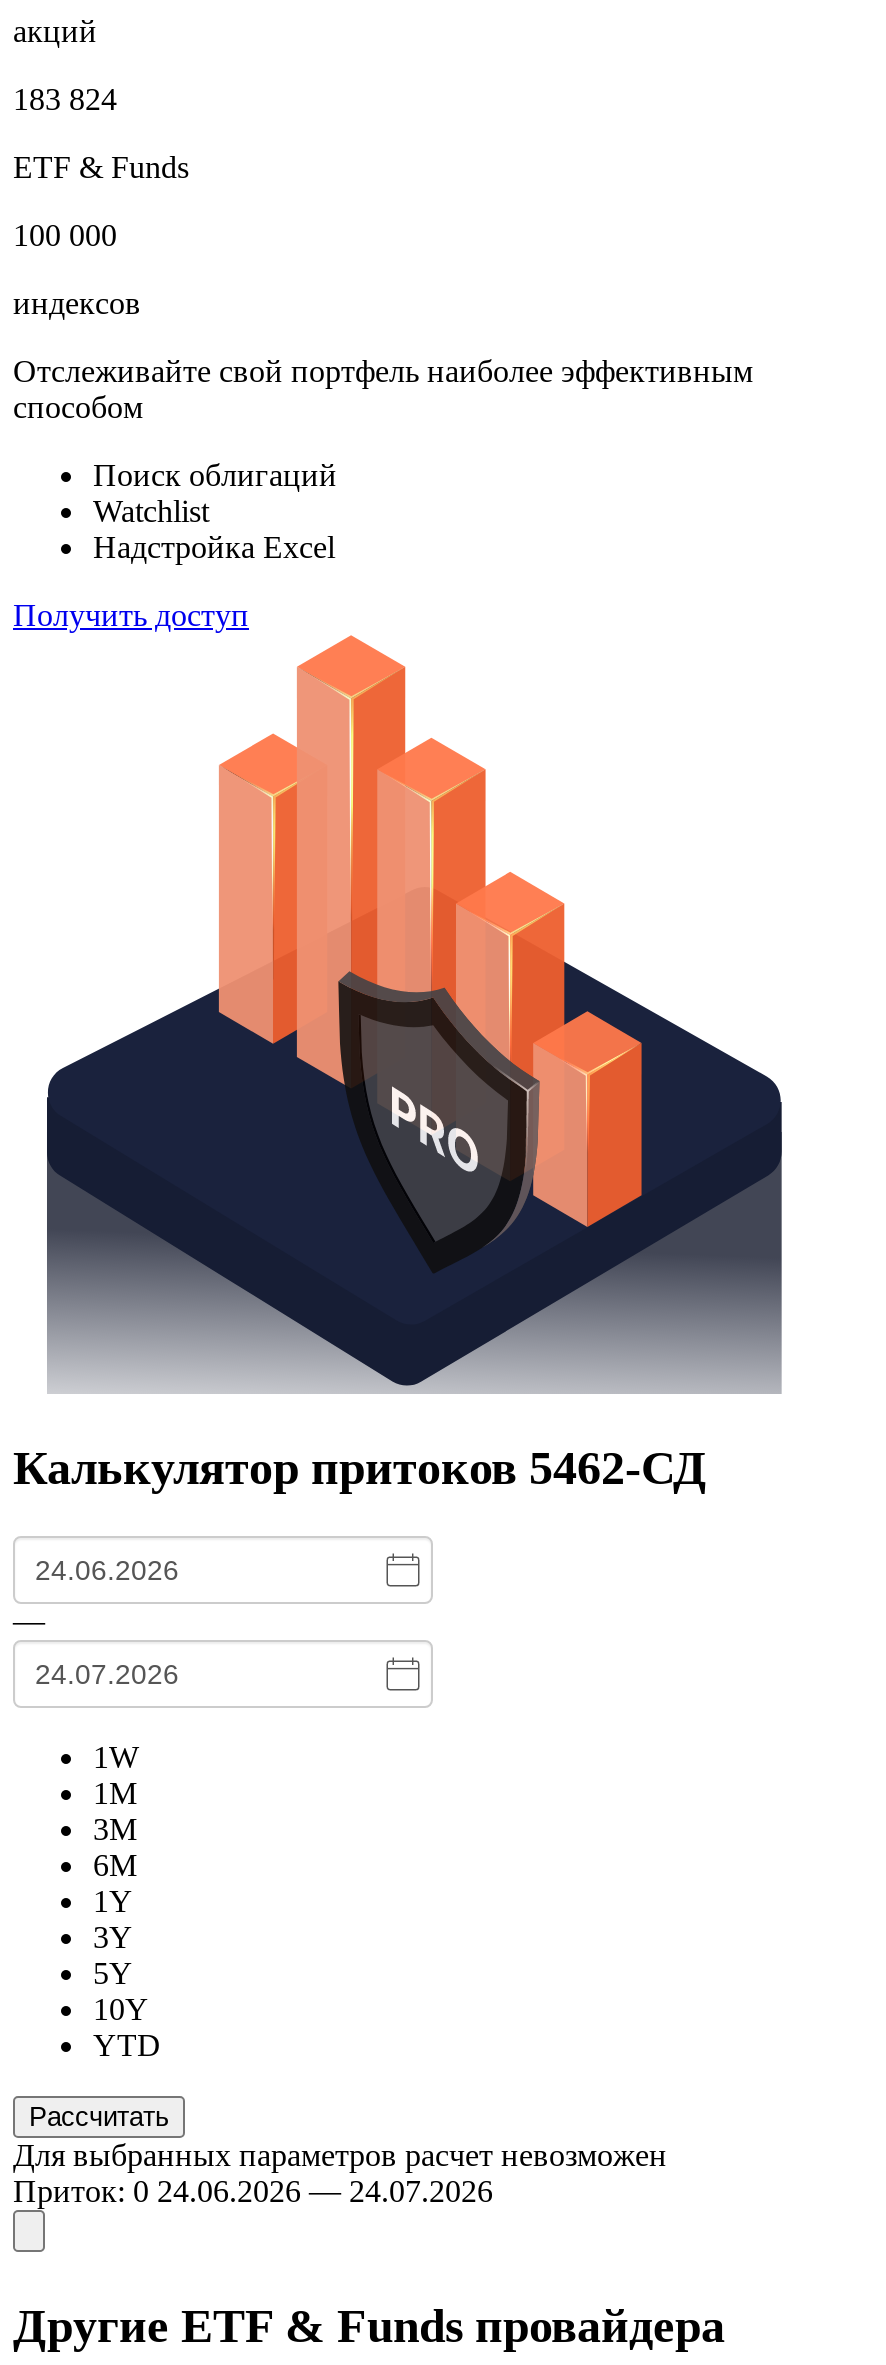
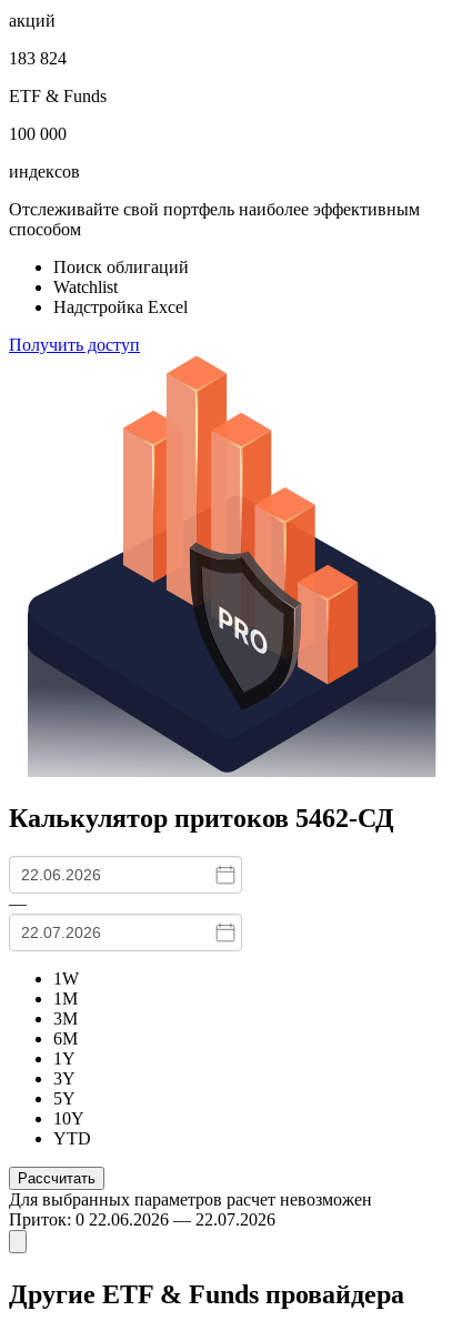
[13,2174,493,2208] Приток: 0 24.06.2026 — 24.07.2026 -> [9,1210,275,1229] Приток: 0 22.06.2026 — 22.07.2026

